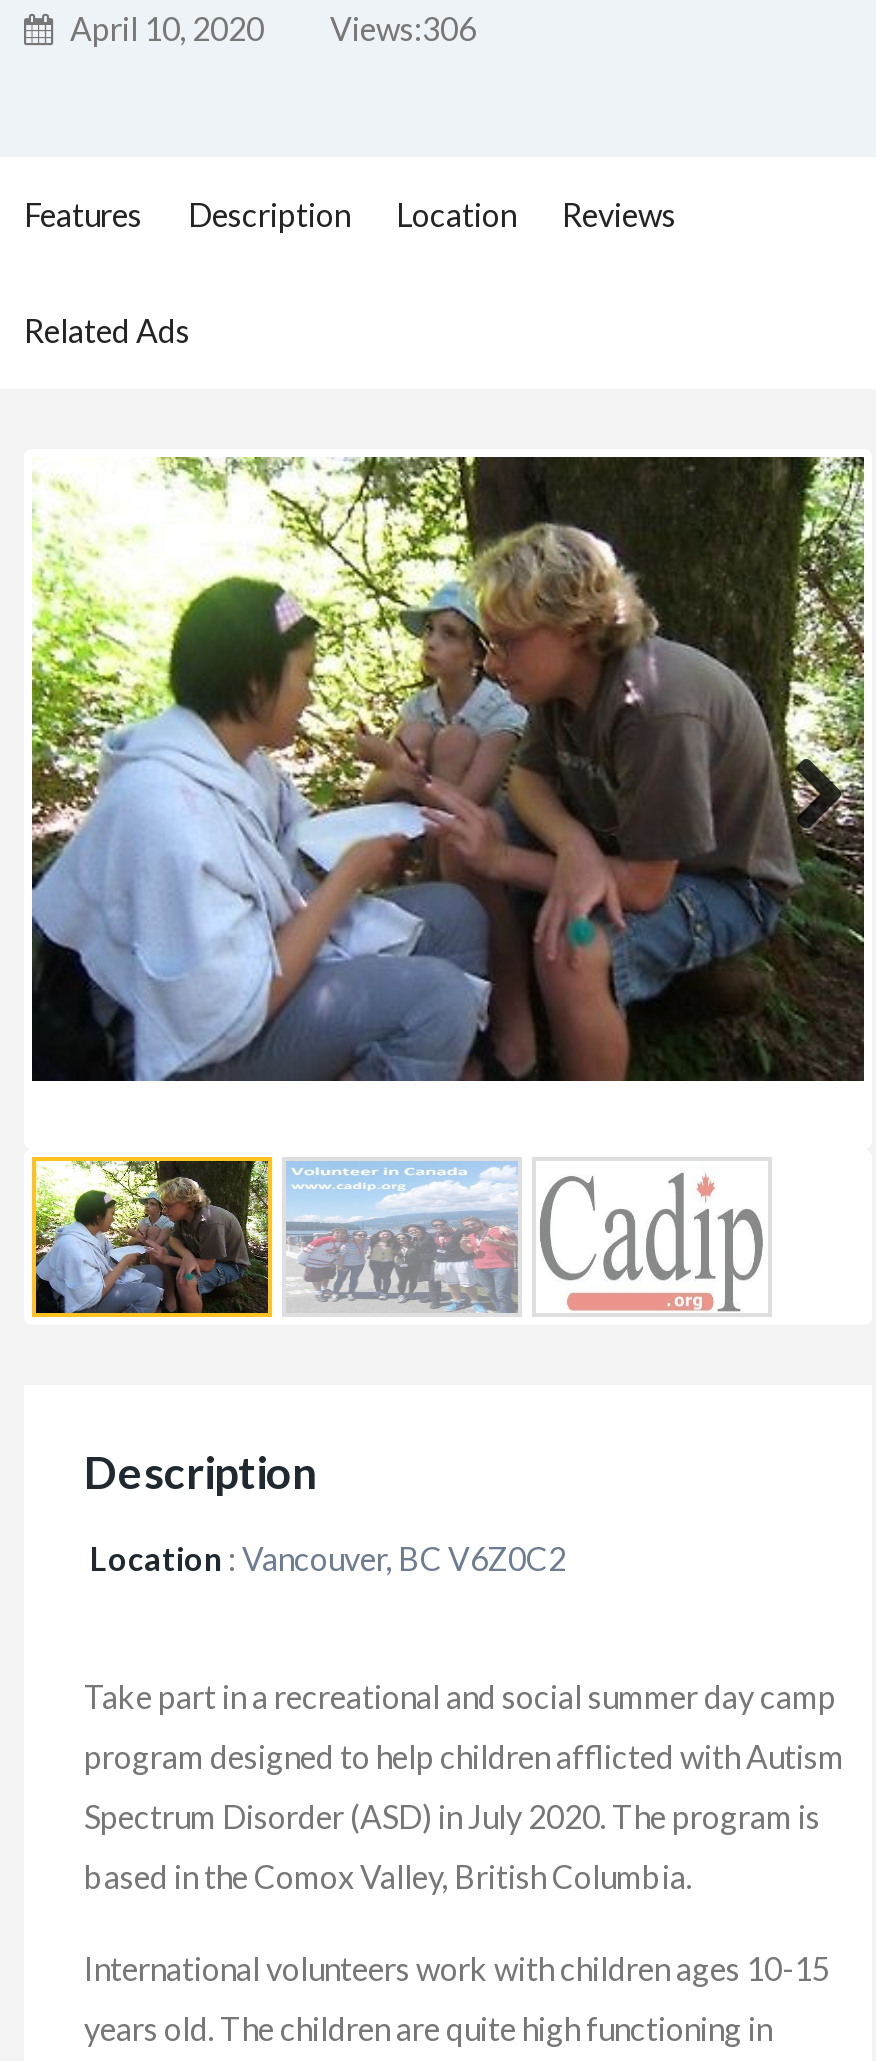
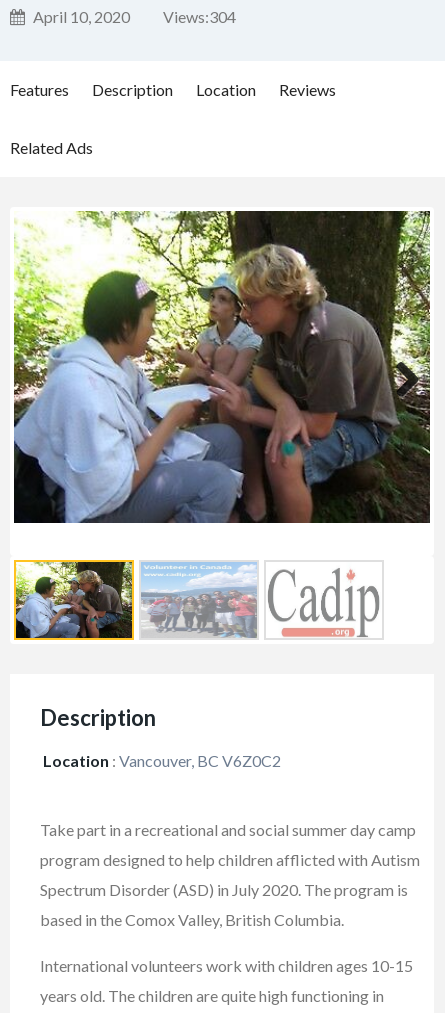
[64,10,476,48] April 10, 2020 Views:306 -> [30,7,236,26] April 10, 2020 Views:304

